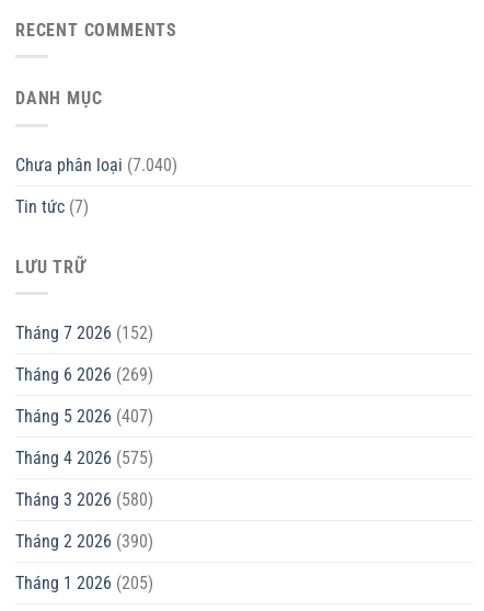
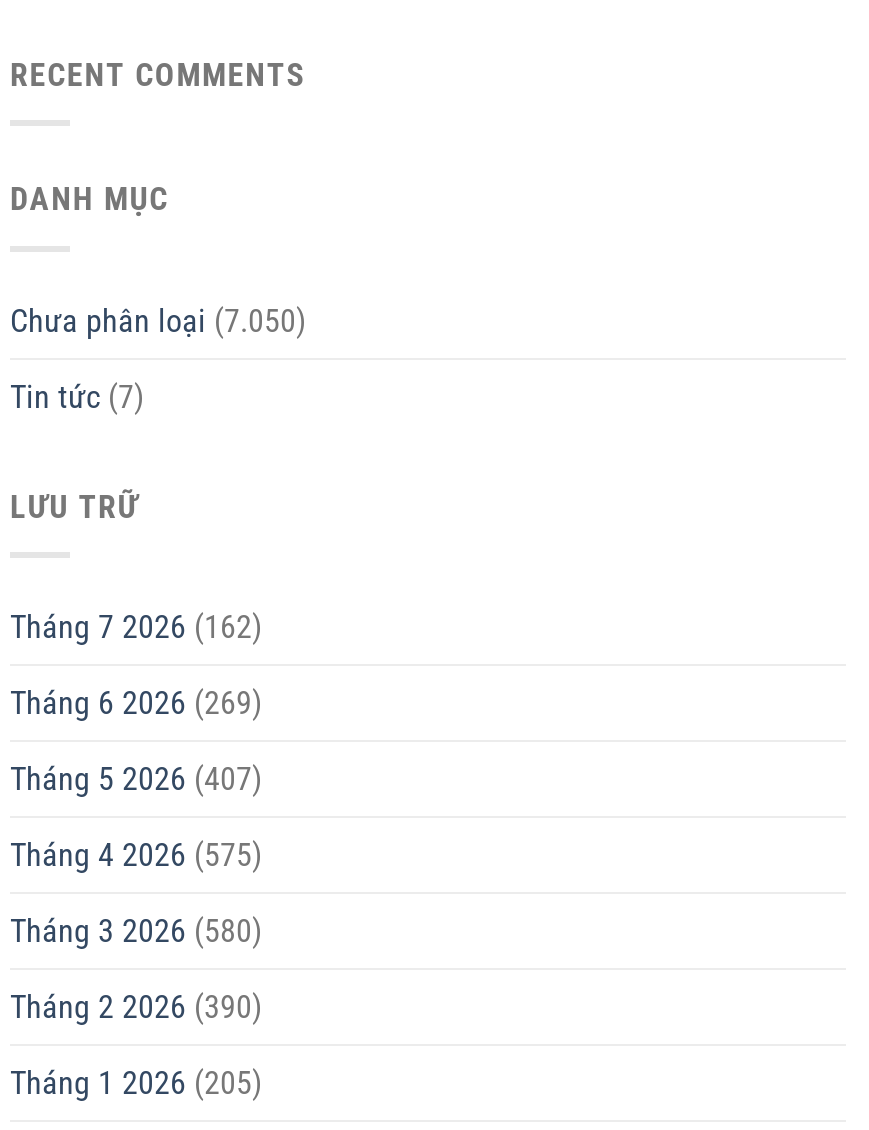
[15,155,177,175] Chưa phân loại (7.040) -> [10,302,306,340] Chưa phân loại (7.050)
[15,323,153,344] Tháng 7 2026 (152) -> [10,609,262,647] Tháng 7 2026 (162)

